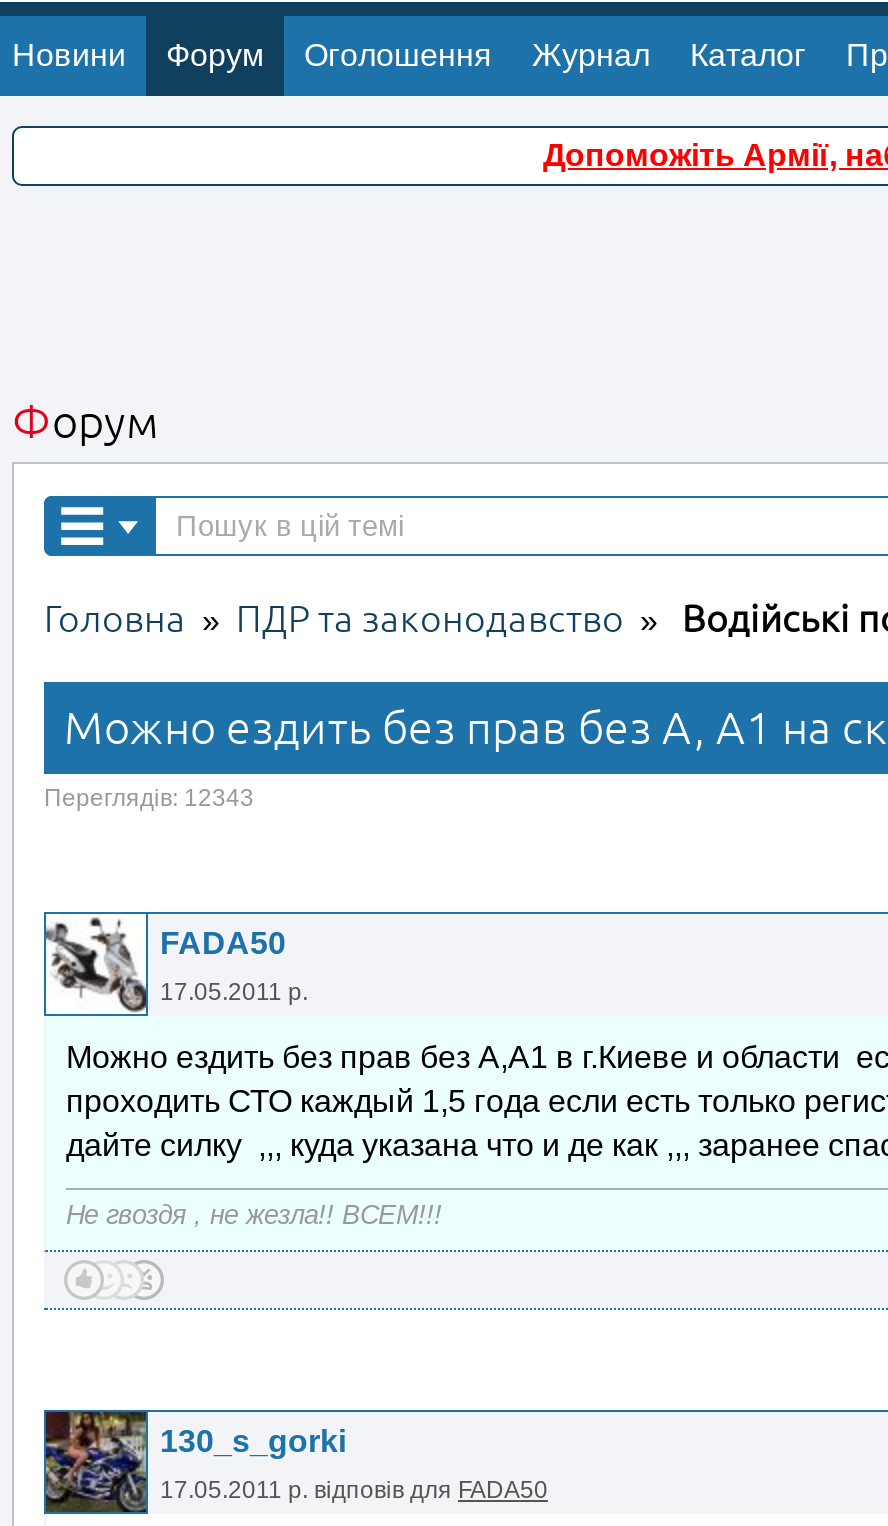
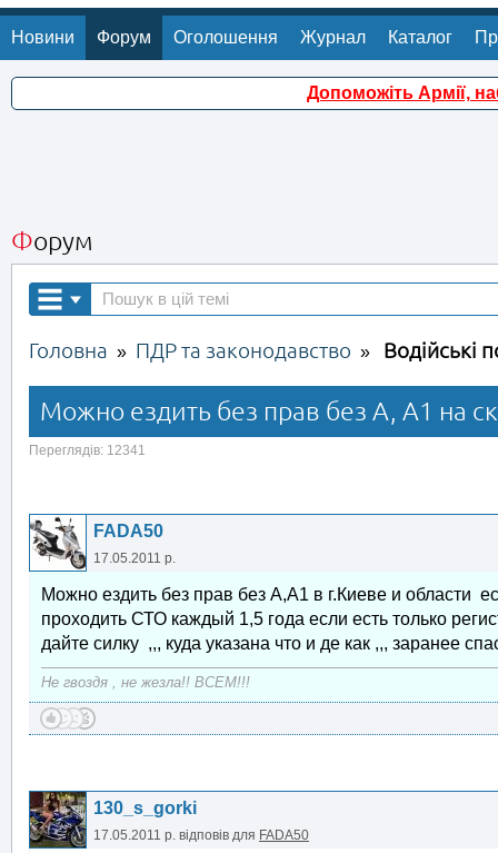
[44,784,254,812] Переглядів: 12343 -> [29,443,146,458] Переглядів: 12341

